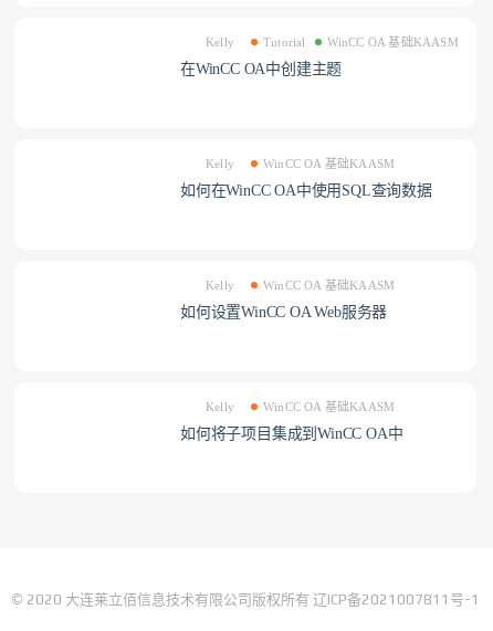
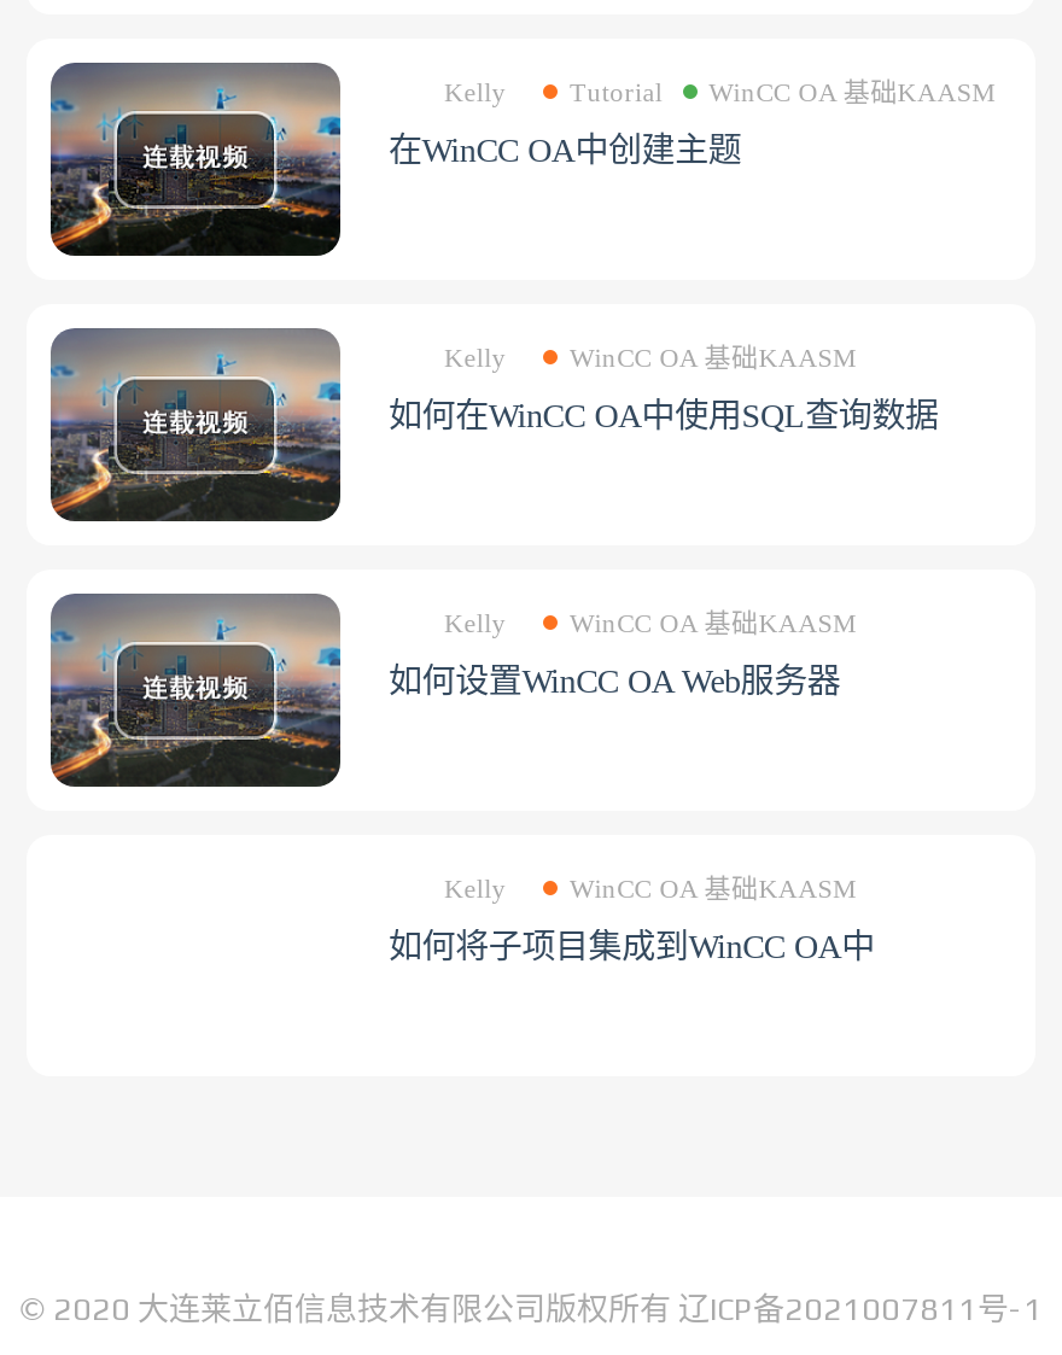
none -> [48,60,343,258] [image]
none -> [48,326,343,524] [image]
none -> [48,591,343,789] [image]

